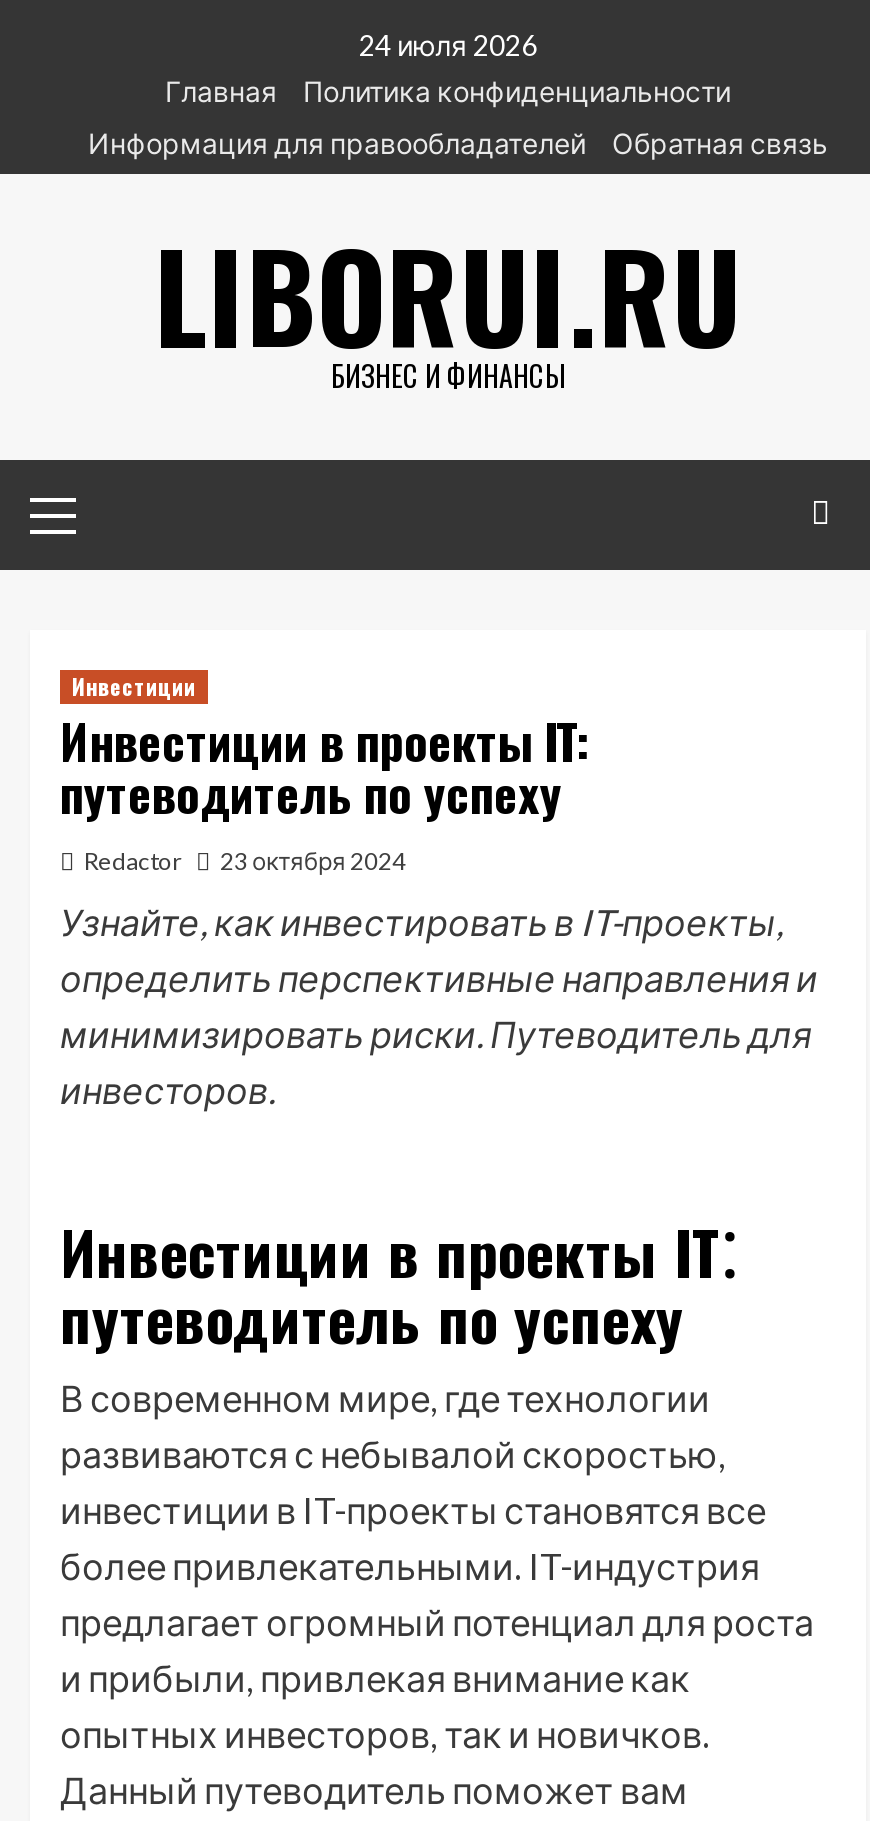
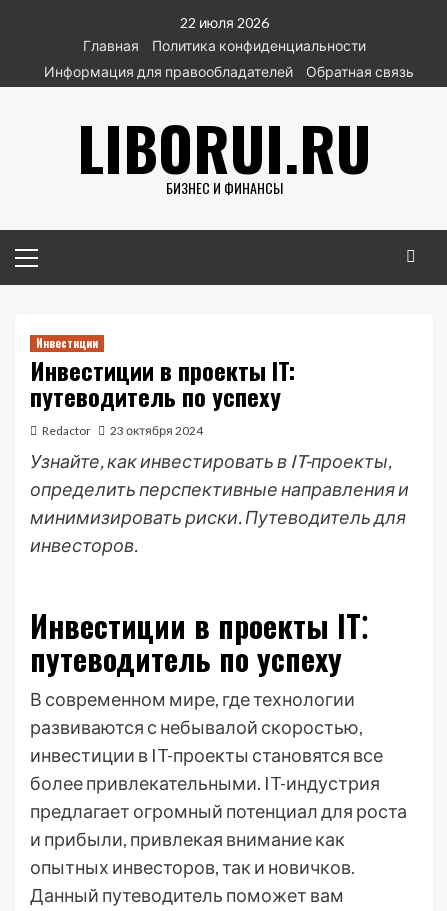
[359,28,537,62] 24 июля 2026 -> [179,14,268,31] 22 июля 2026

